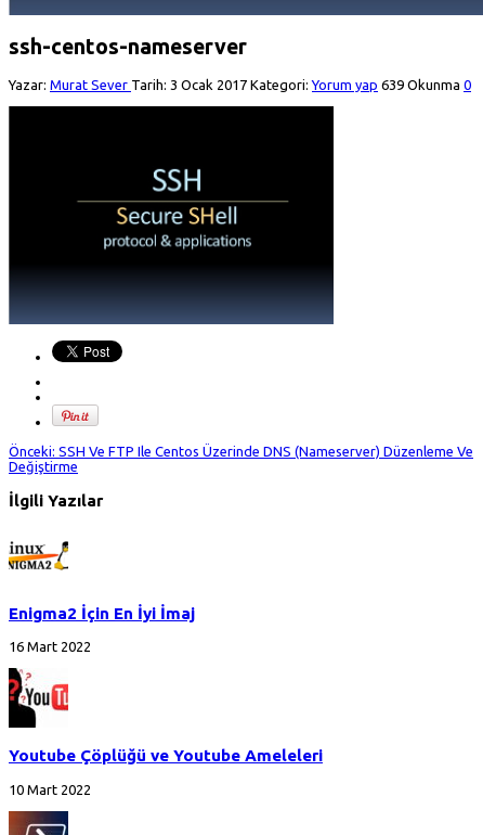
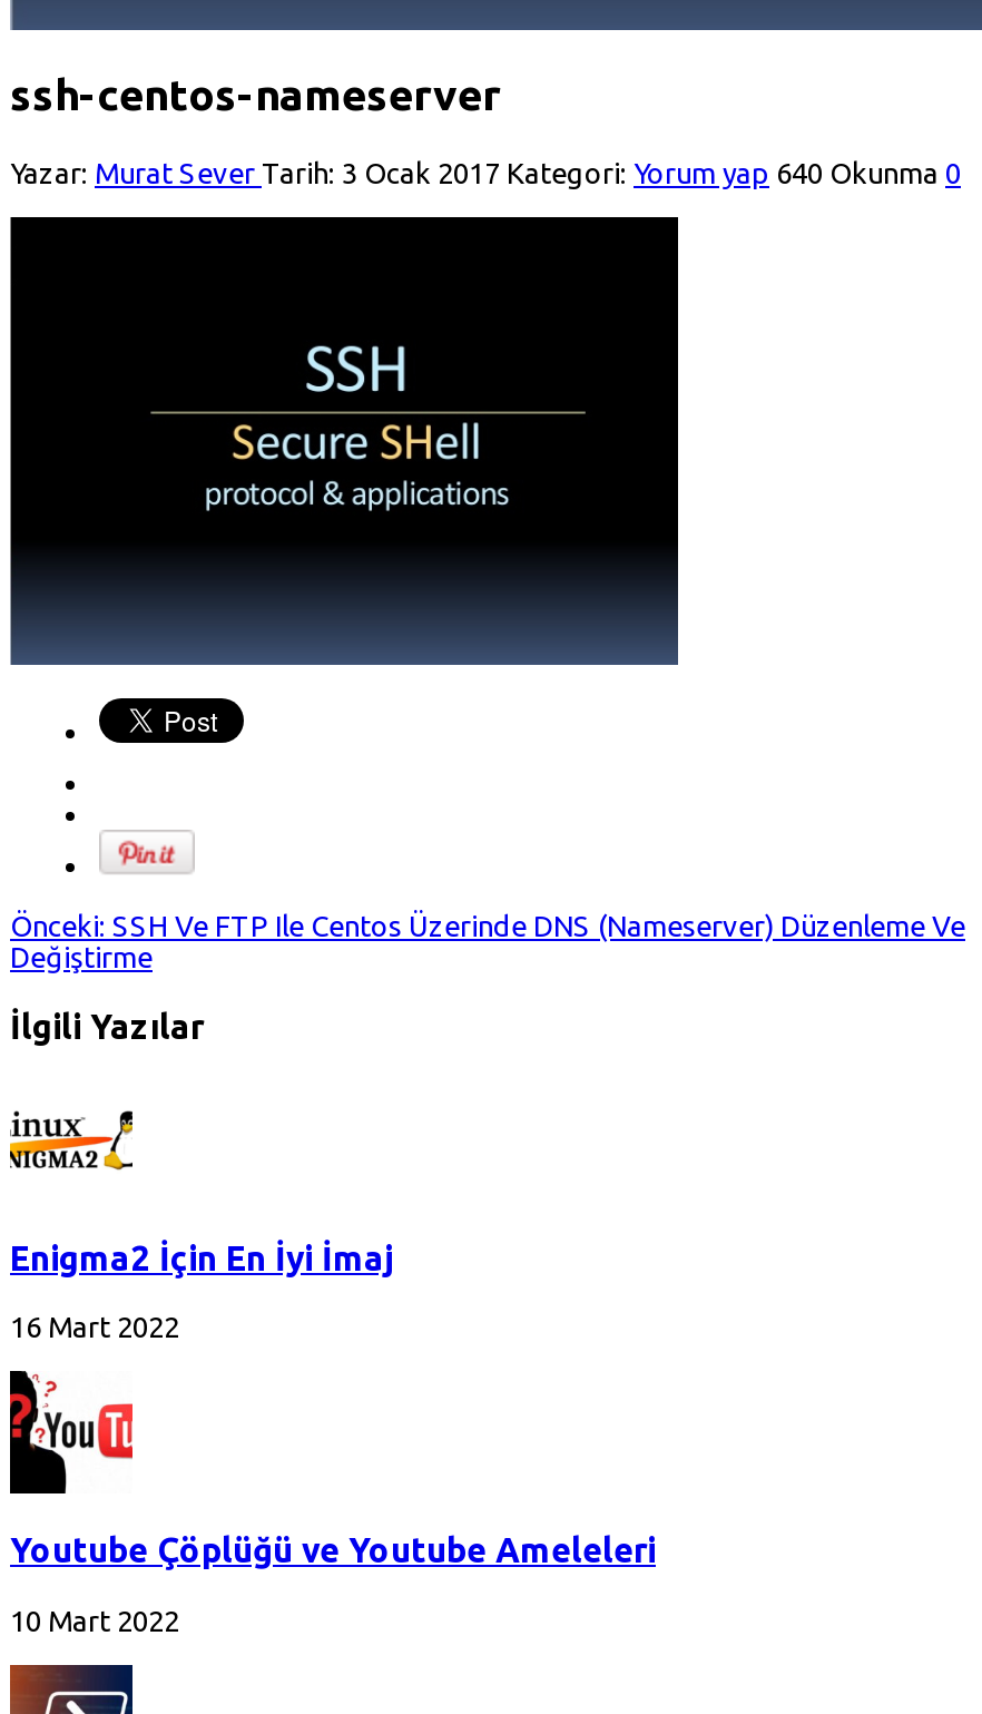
[9,77,471,93] Yazar: Murat Sever Tarih: 3 Ocak 2017 Kategori: Yorum yap 639 Okunma 0 -> [10,158,961,189] Yazar: Murat Sever Tarih: 3 Ocak 2017 Kategori: Yorum yap 640 Okunma 0

